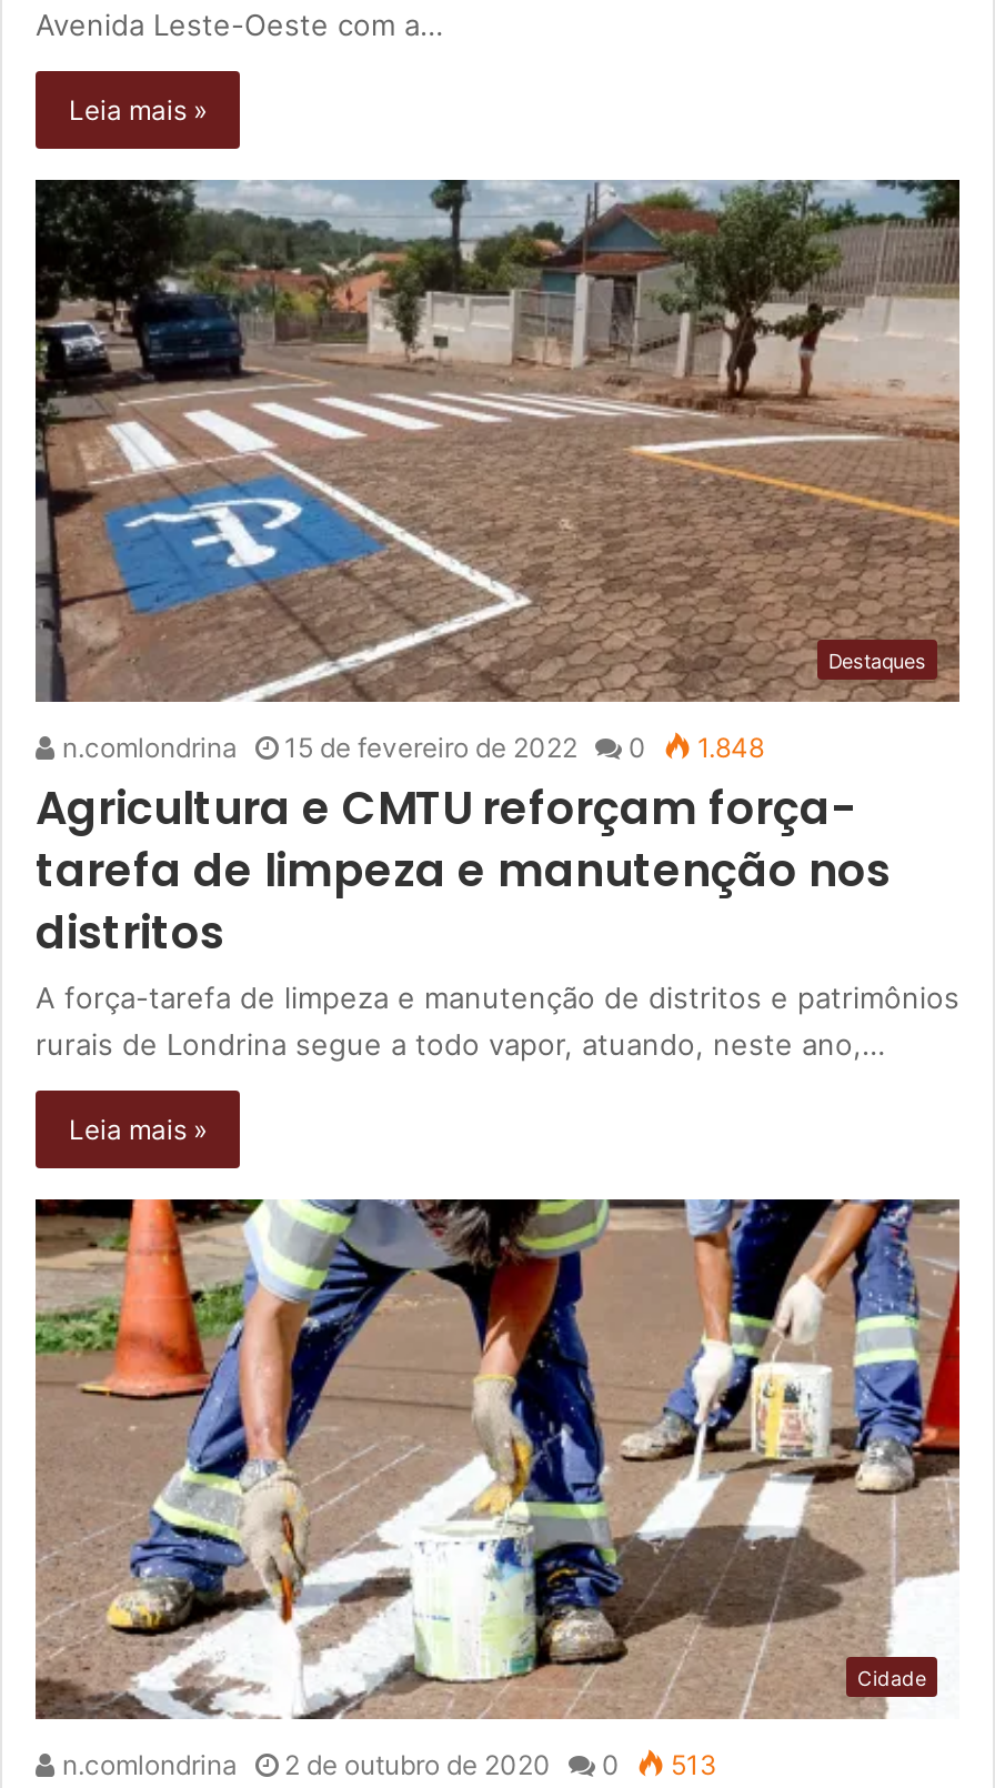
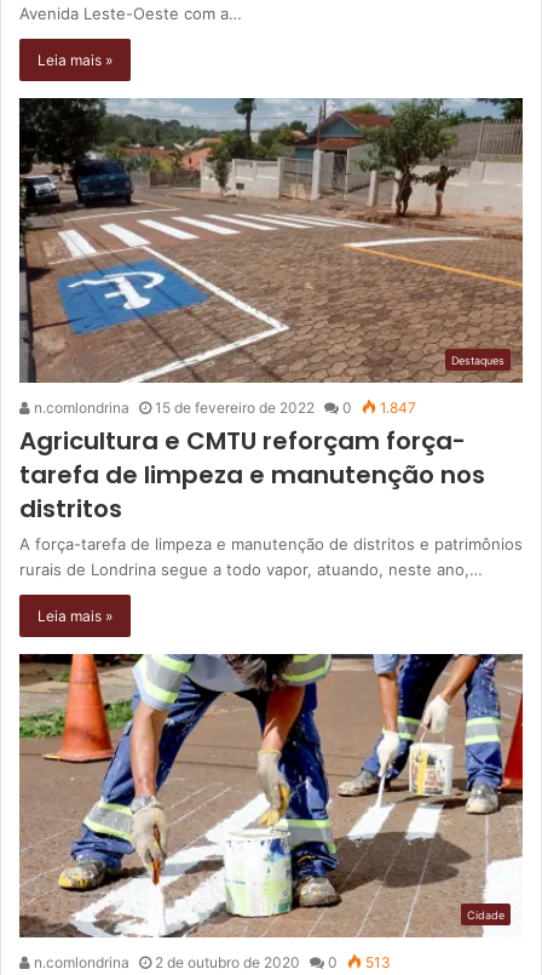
[56,730,764,763] n.comlondrina 15 de fevereiro de 2022 0 1.848 -> [30,398,416,416] n.comlondrina 15 de fevereiro de 2022 0 1.847

